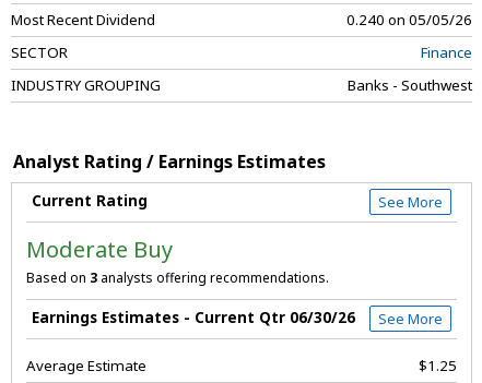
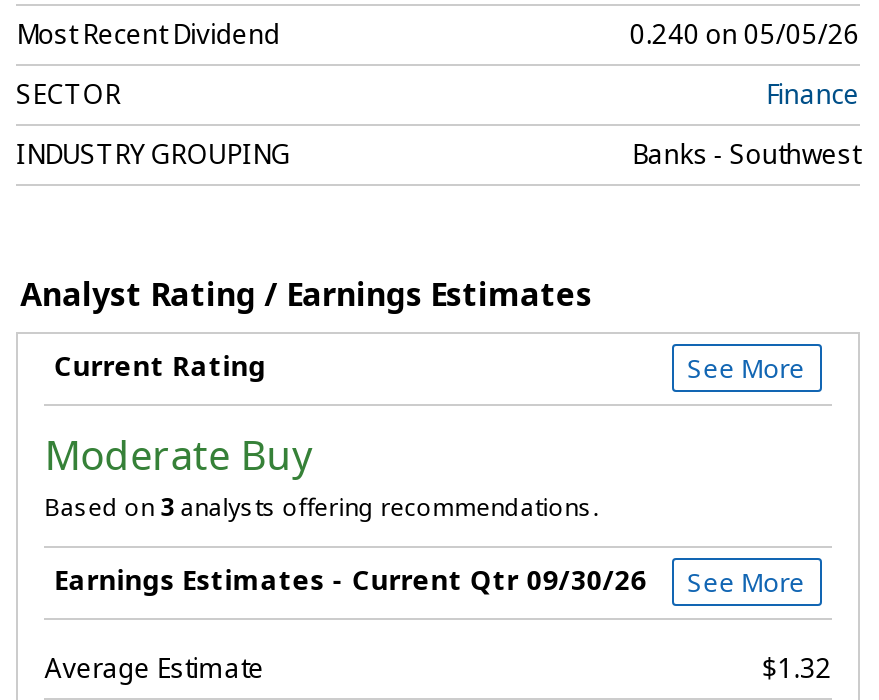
[32,307,355,327] Earnings Estimates - Current Qtr 06/30/26 -> [54,561,646,597] Earnings Estimates - Current Qtr 09/30/26
[418,355,457,375] $1.25 -> [762,649,832,685] $1.32

